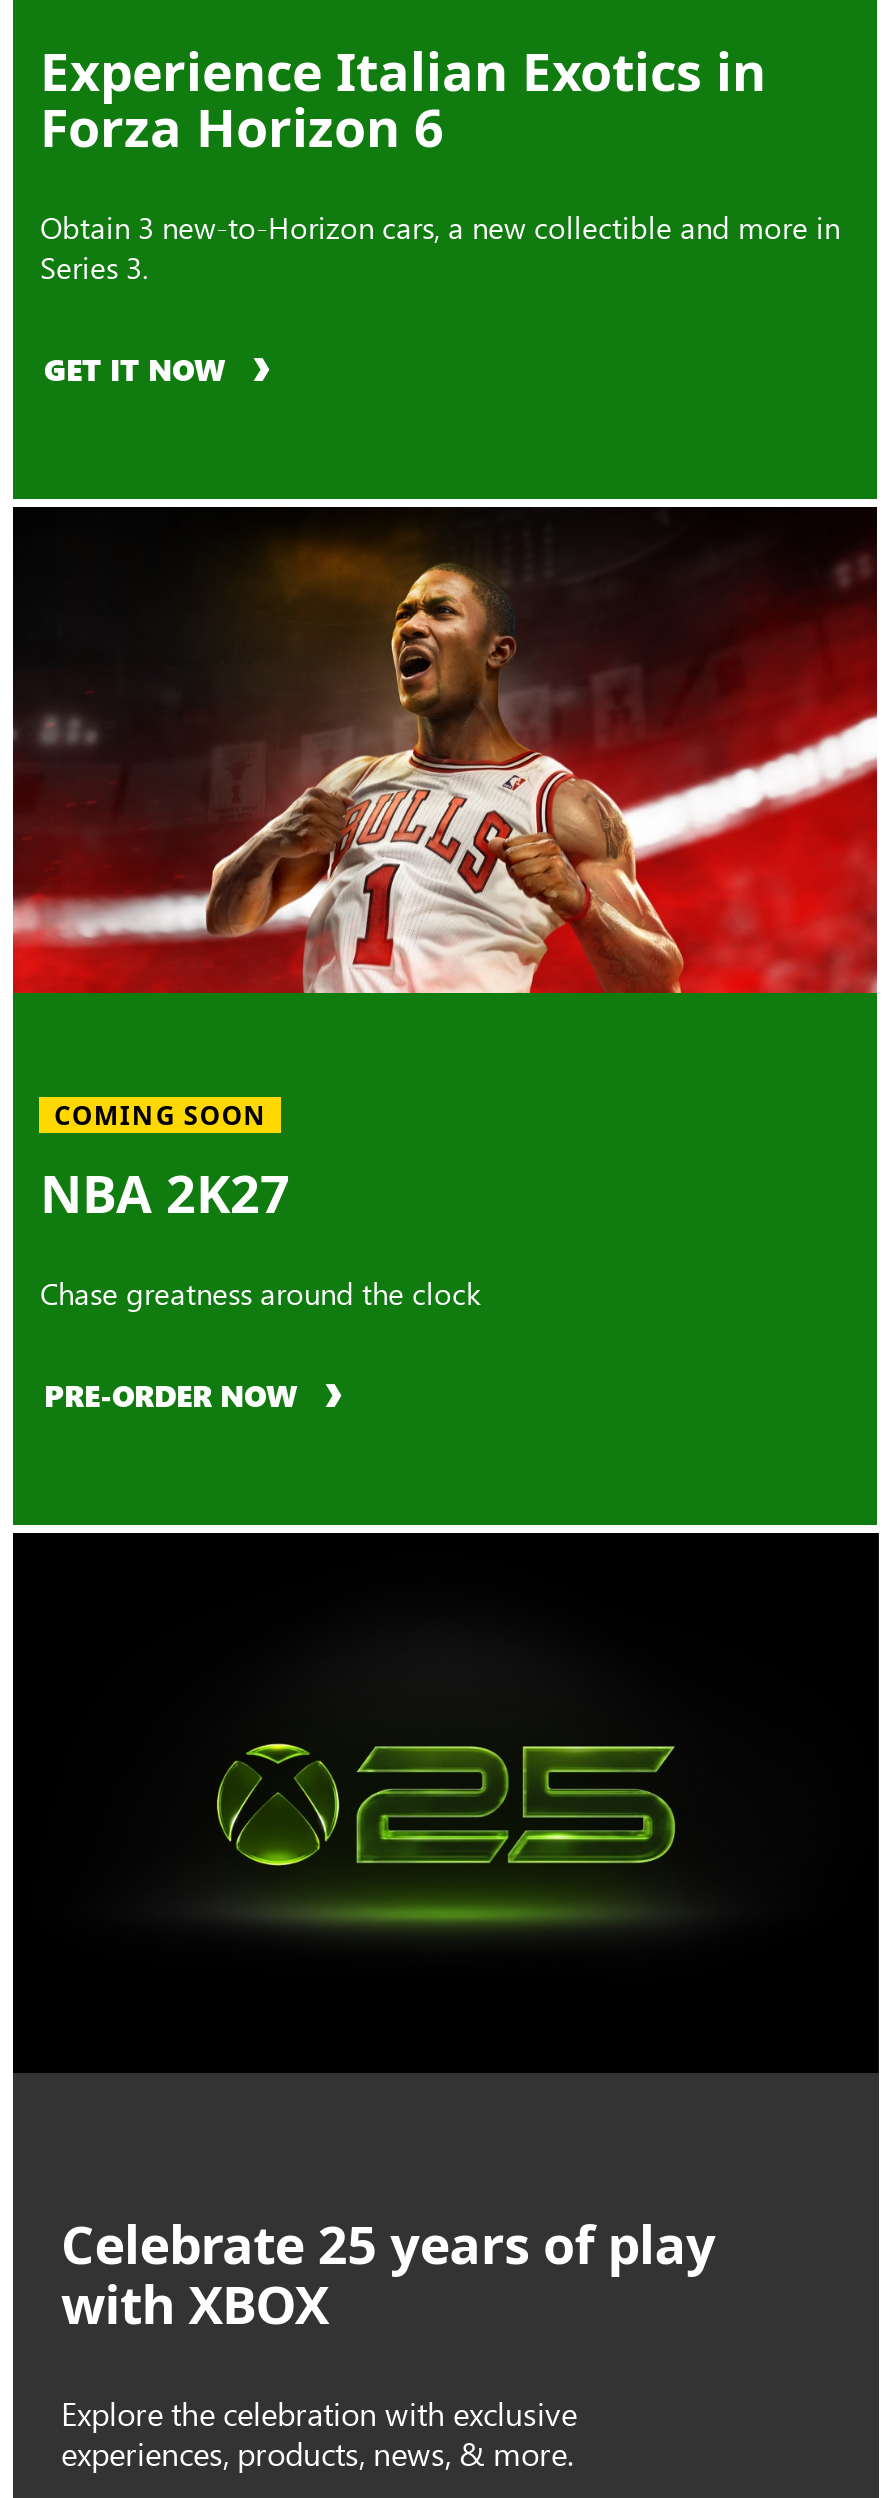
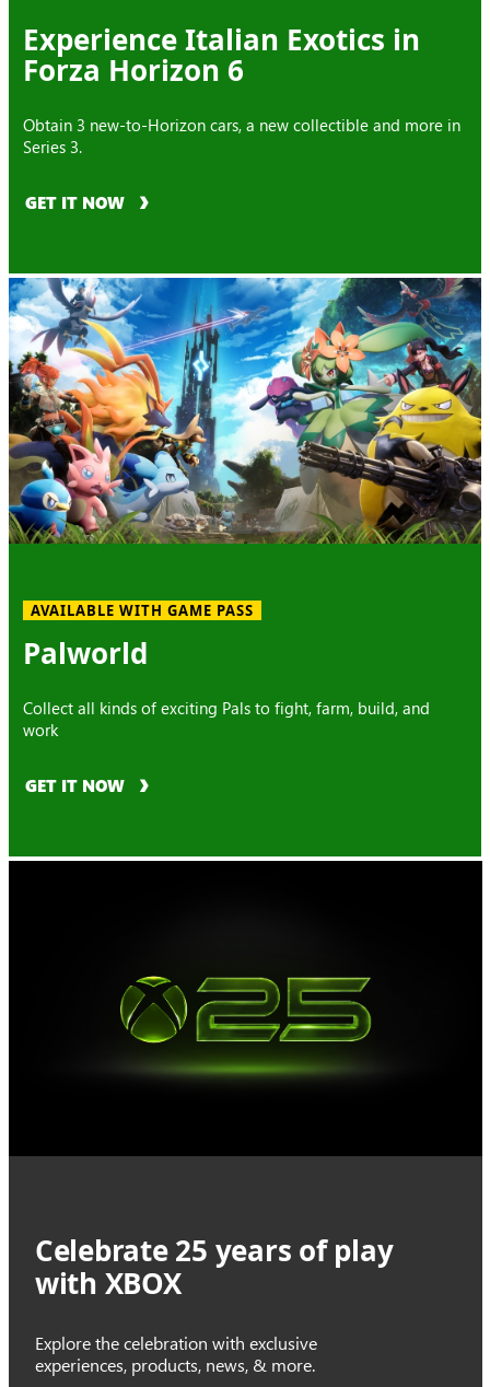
[11,505,879,995] [image] -> [8,277,482,544] [image]
[40,1097,290,1229] COMING SOON | NBA 2K27 -> [23,600,254,672] AVAILABLE WITH GAME PASS | Palworld
[40,1273,480,1313] Chase greatness around the clock -> [23,697,430,740] Collect all kinds of exciting Pals to fight, farm, build, and | work
[44,1375,298,1415] PRE-ORDER NOW -> [26,774,125,796] GET IT NOW

